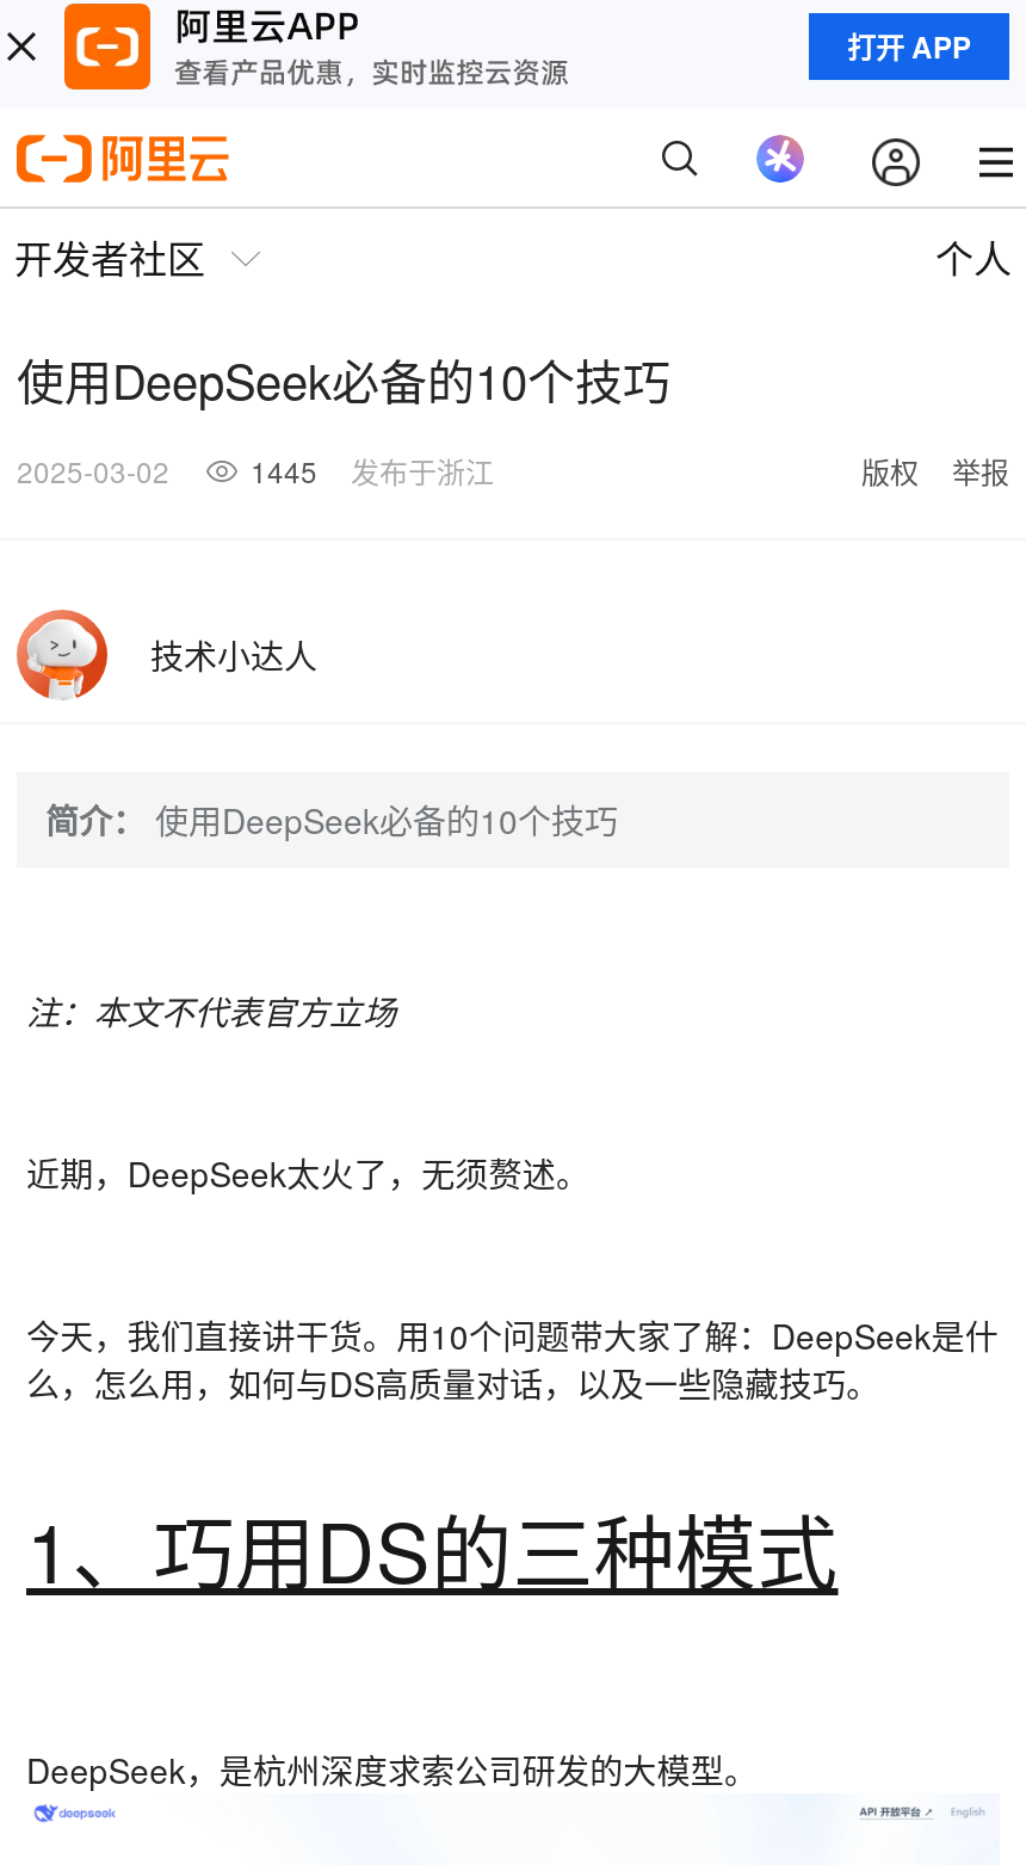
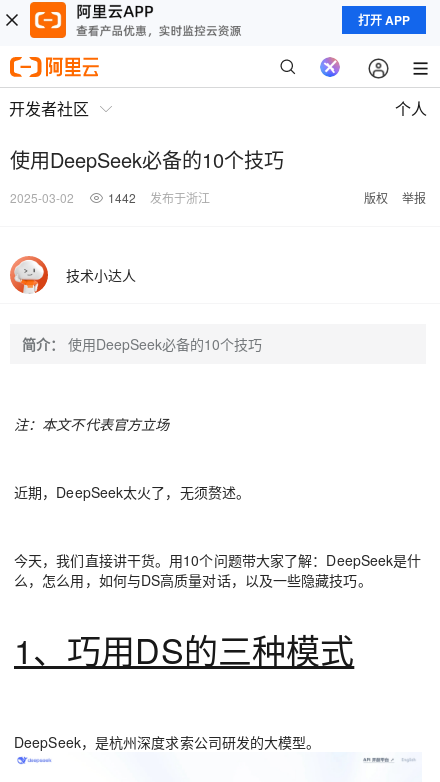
[17,450,494,490] 2025-03-02 1445 发布于浙江 -> [10,189,210,206] 2025-03-02 1442 发布于浙江

